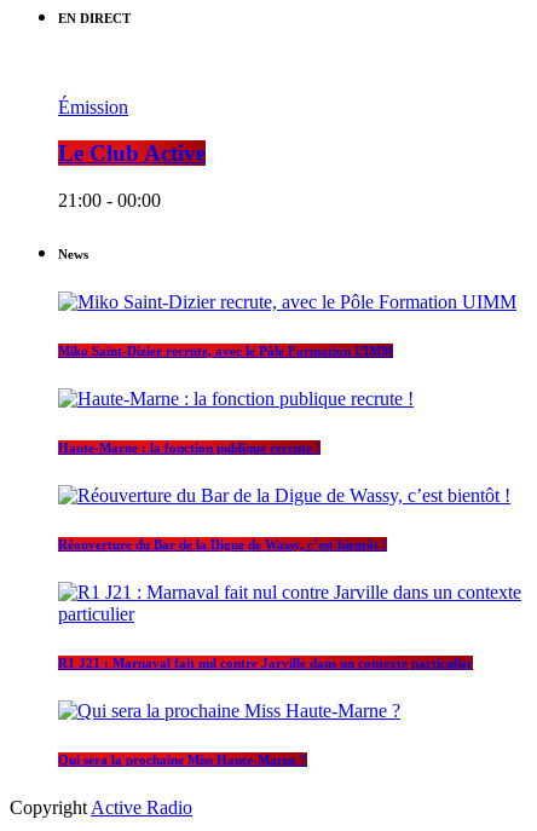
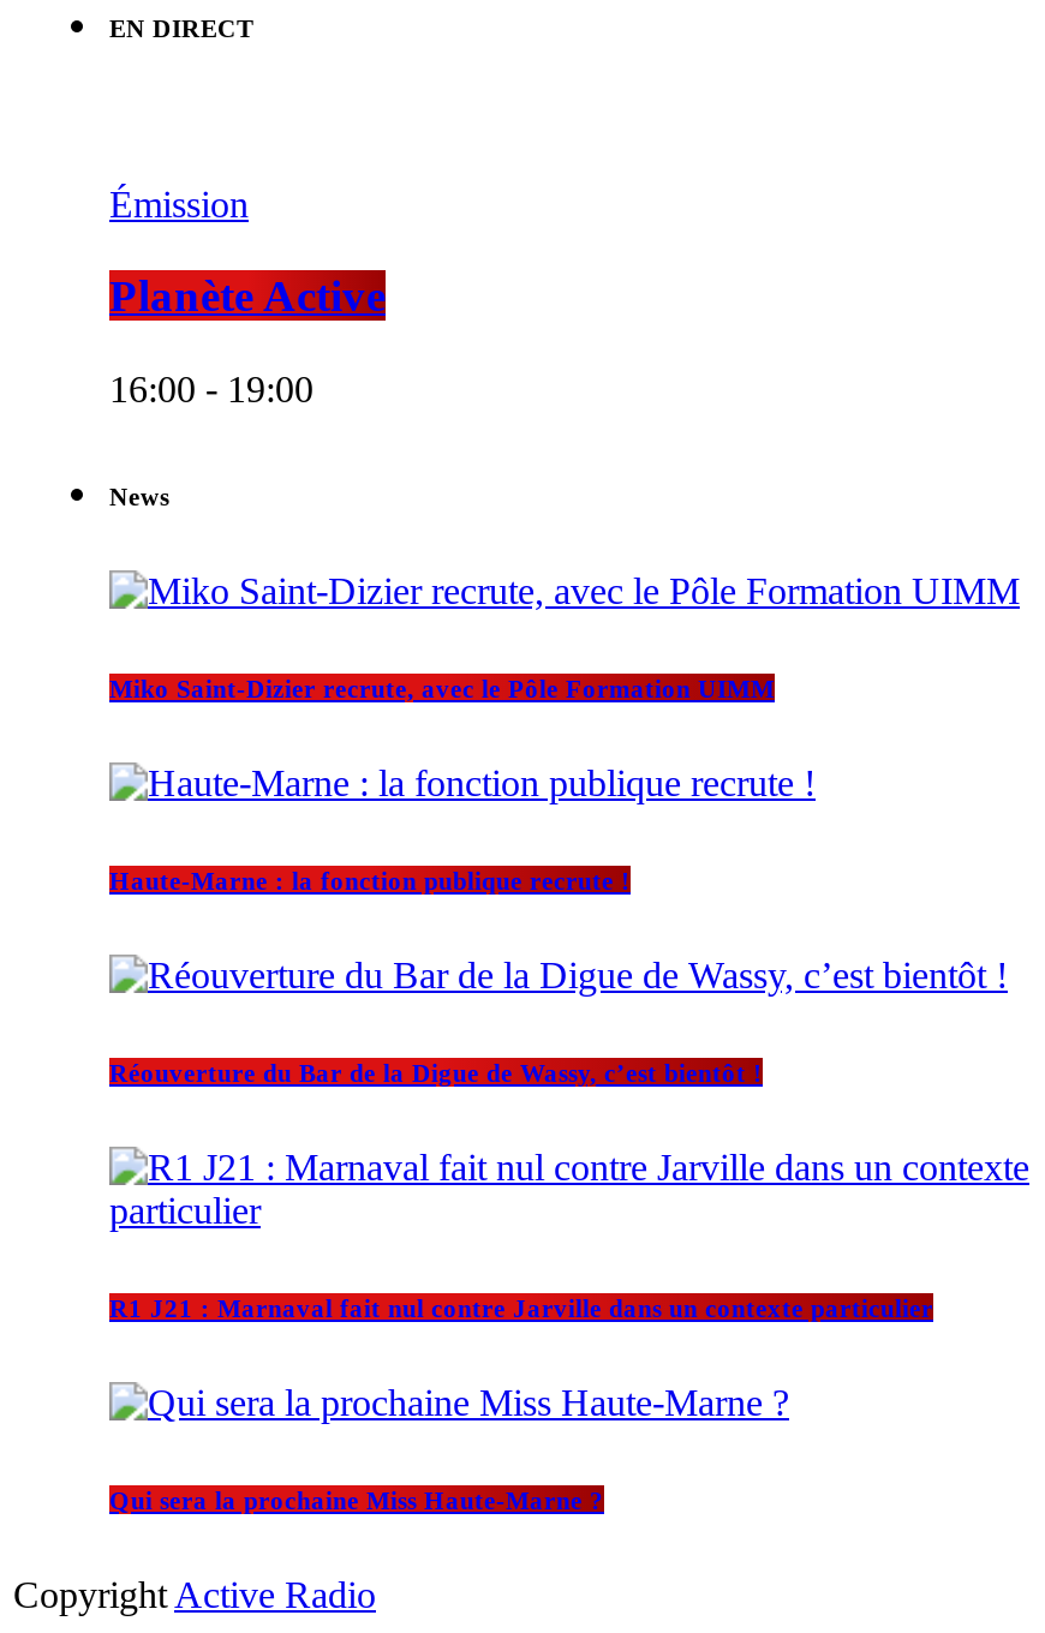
[58,141,206,166] Le Club Active -> [109,271,386,322] Planète Active
[58,190,161,211] 21:00 - 00:00 -> [109,369,313,410] 16:00 - 19:00

